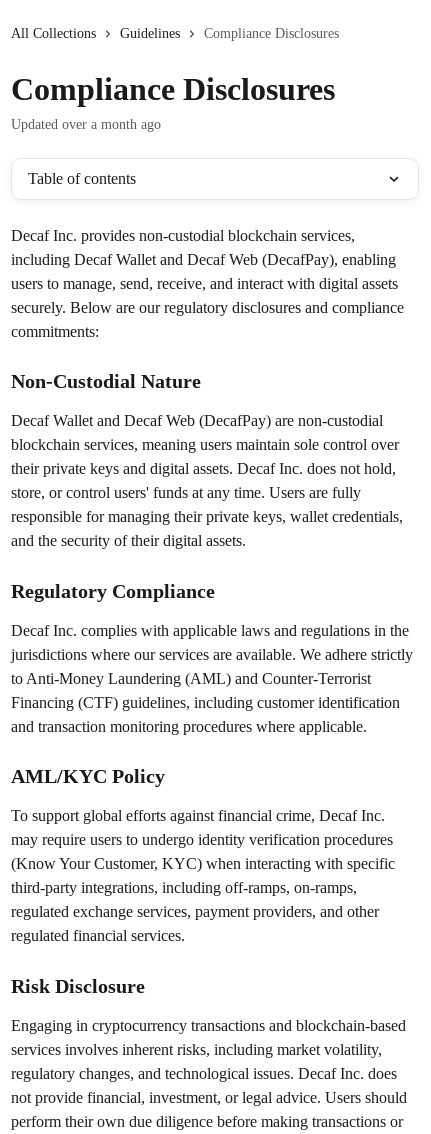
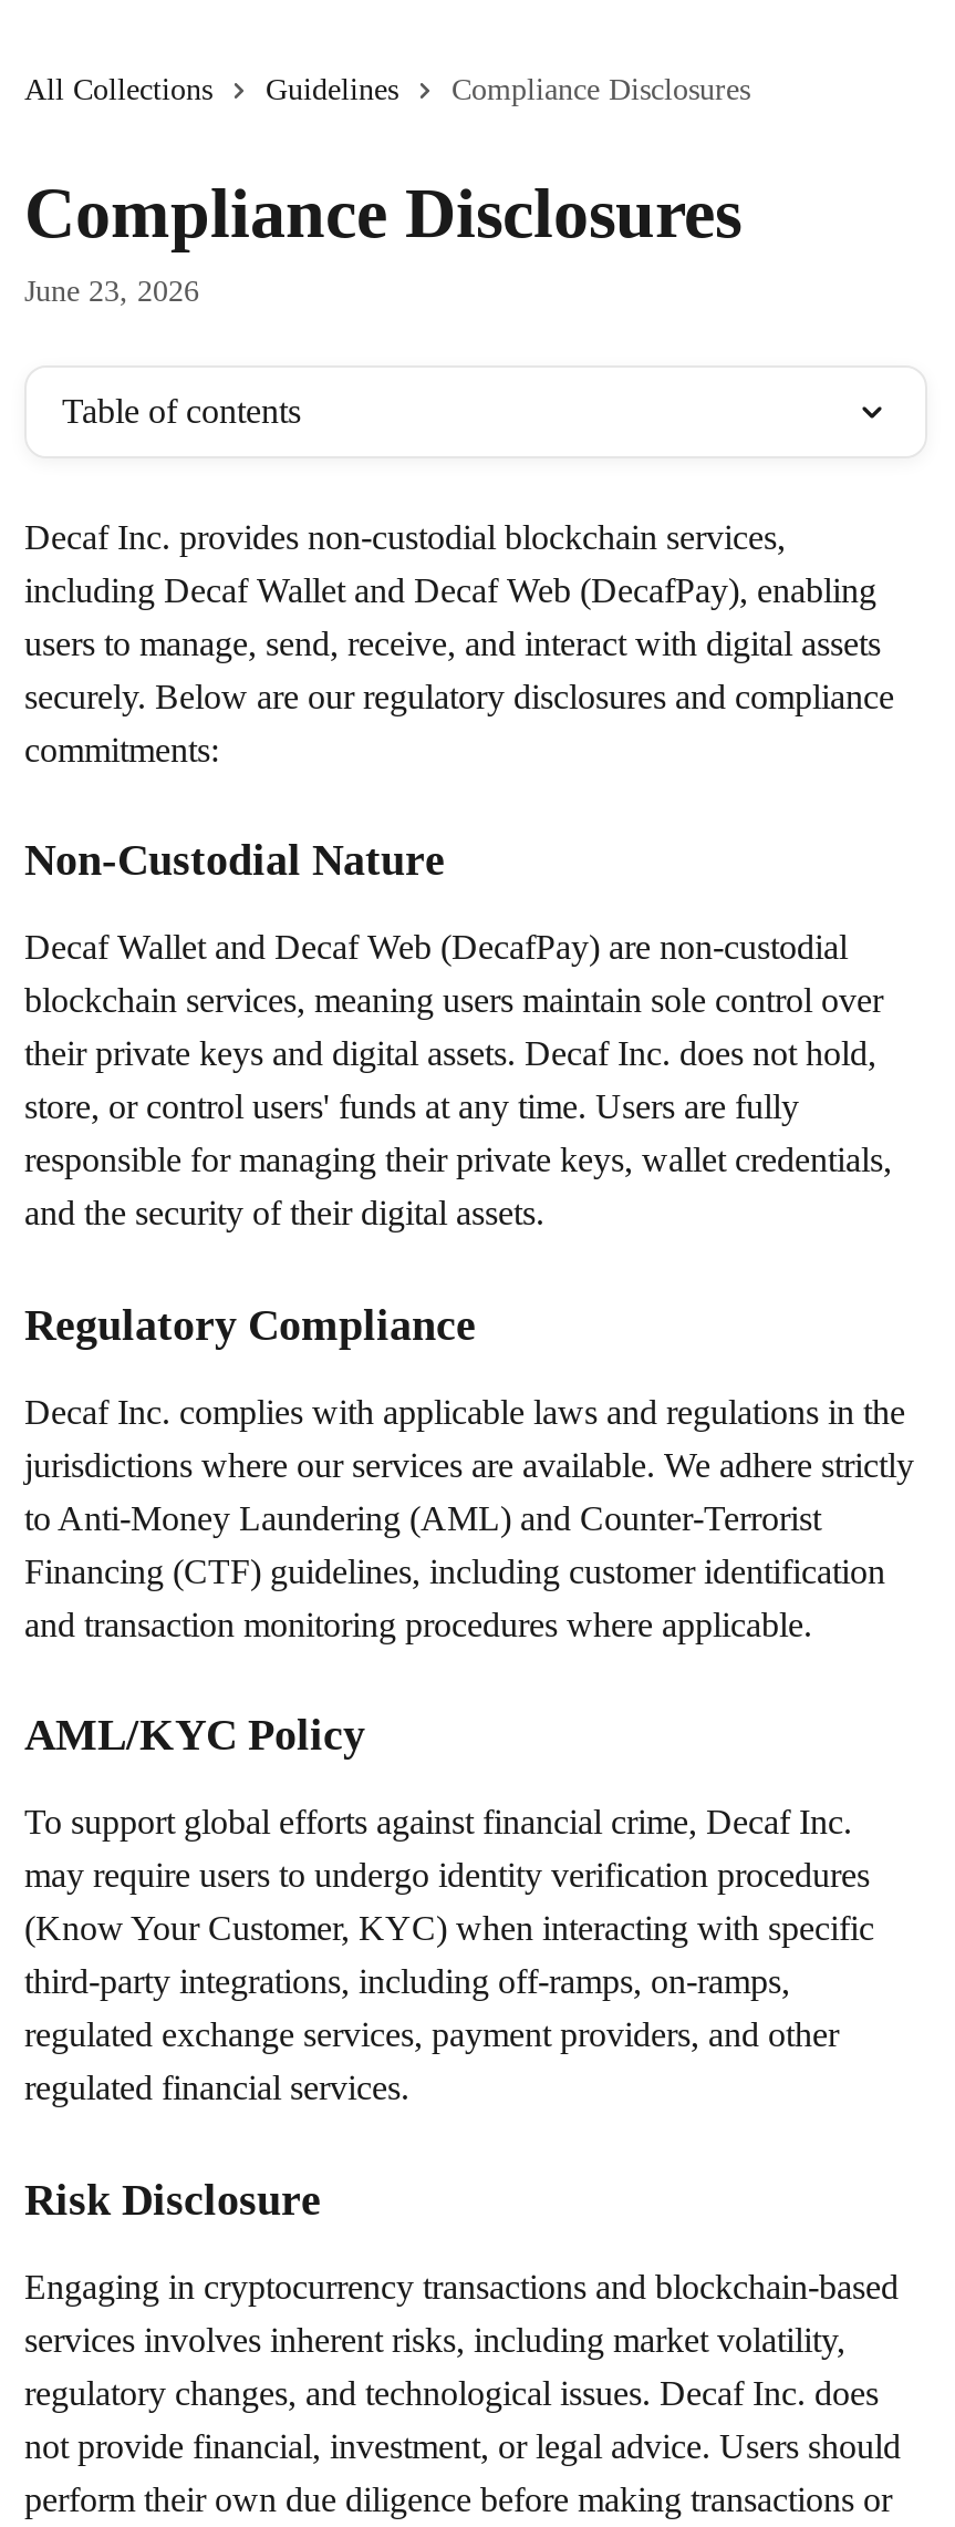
[11,117,161,132] Updated over a month ago -> [24,275,199,308] June 23, 2026

